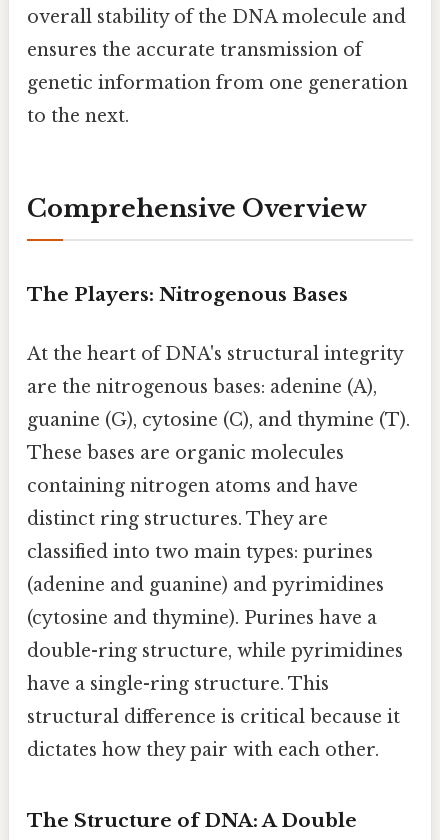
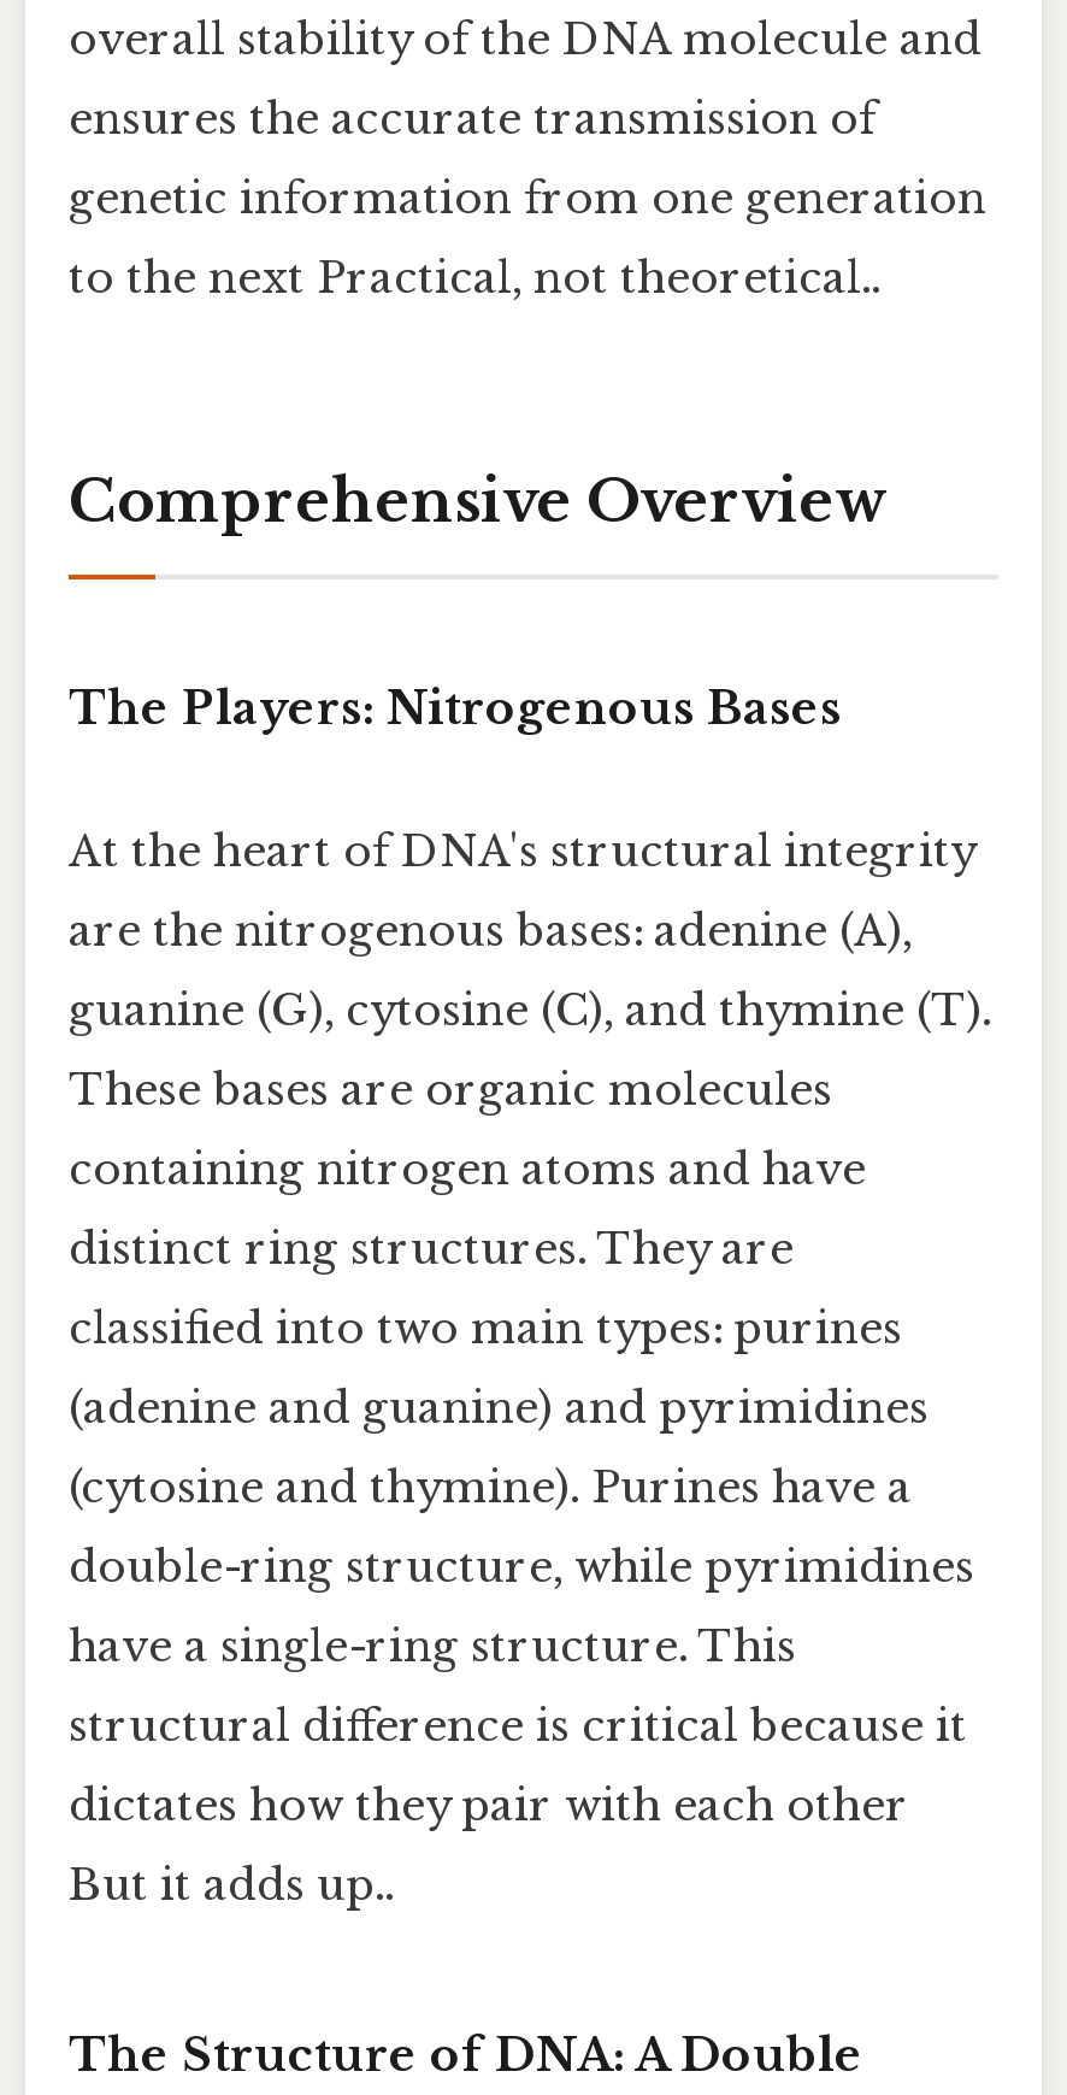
[27,105,129,127] to the next. -> [69,253,880,306] to the next Practical, not theoretical..
[27,739,379,761] dictates how they pair with each other. -> [69,1780,909,1912] dictates how they pair with each other | But it adds up..

